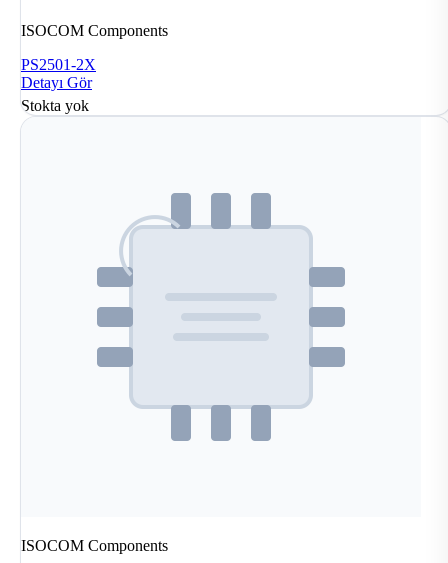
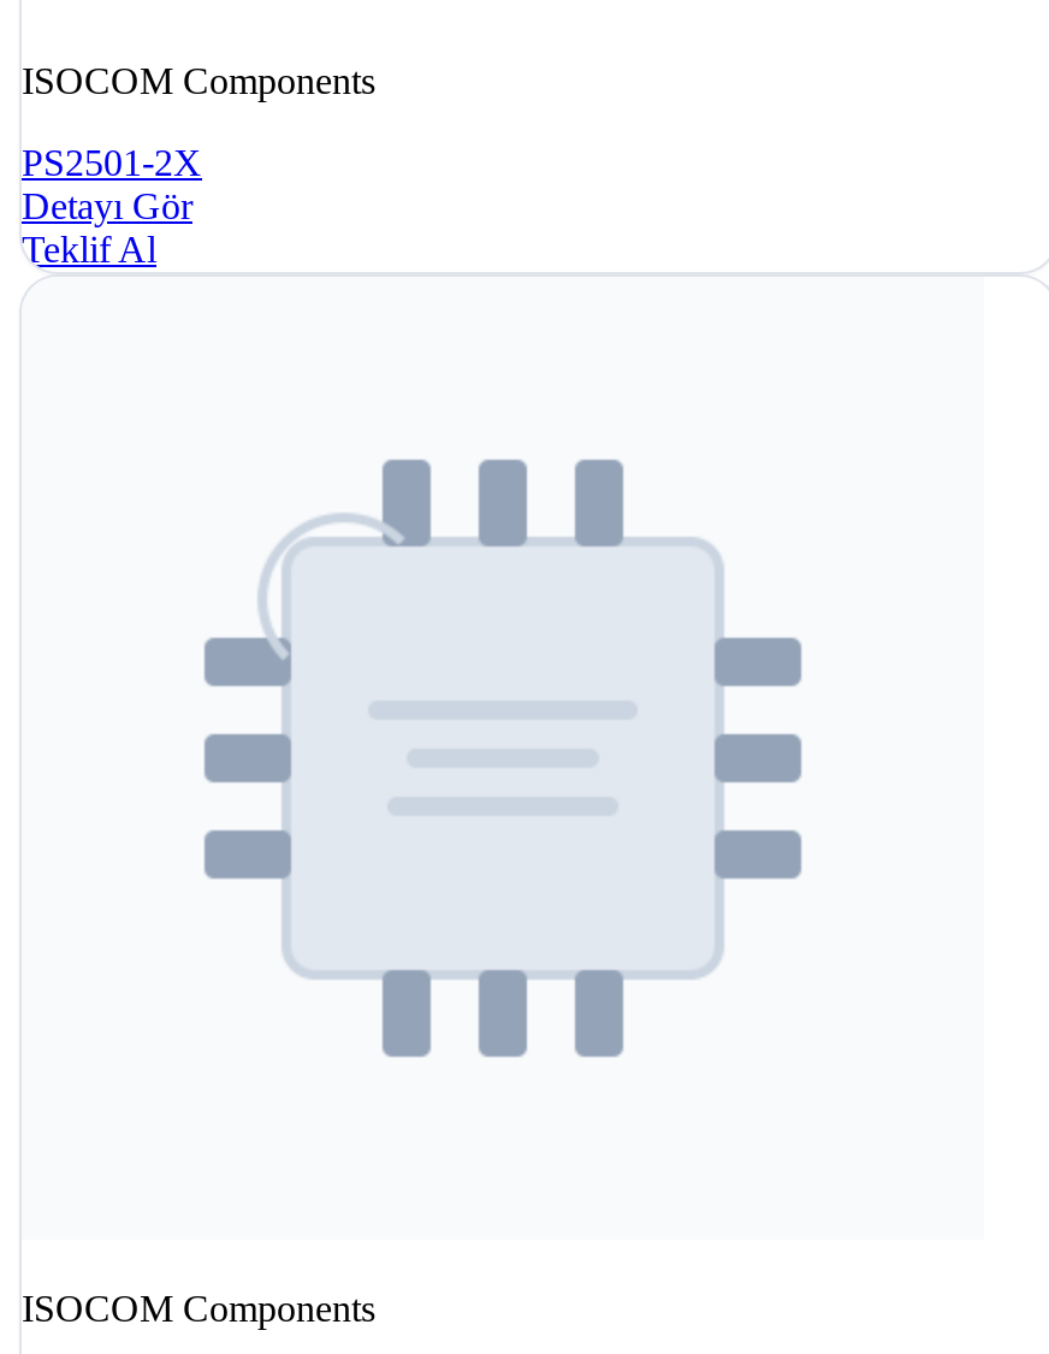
[21,97,89,114] Stokta yok -> [22,228,156,269] Teklif Al

